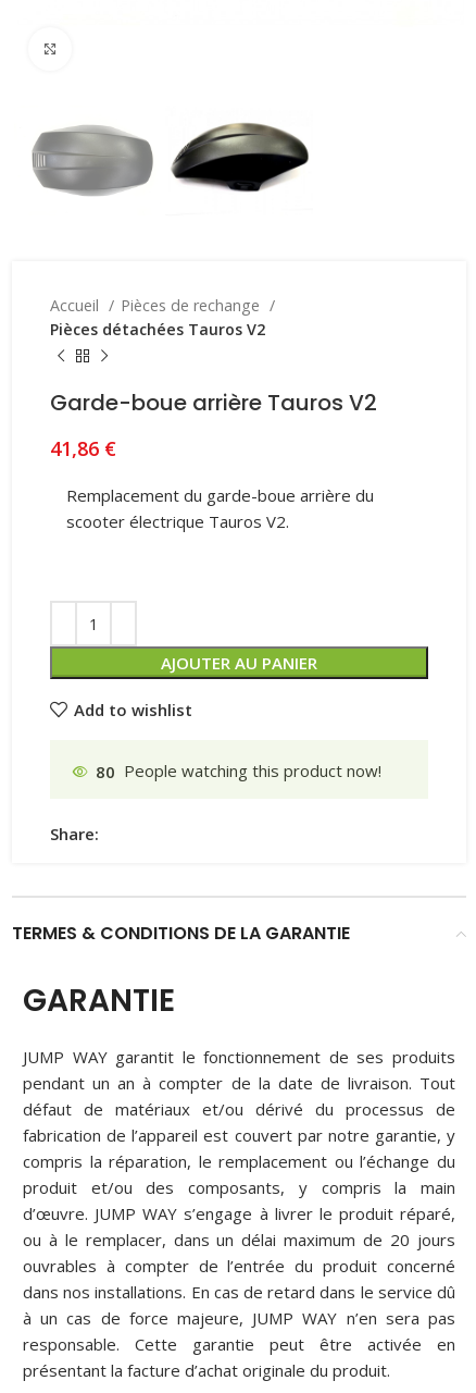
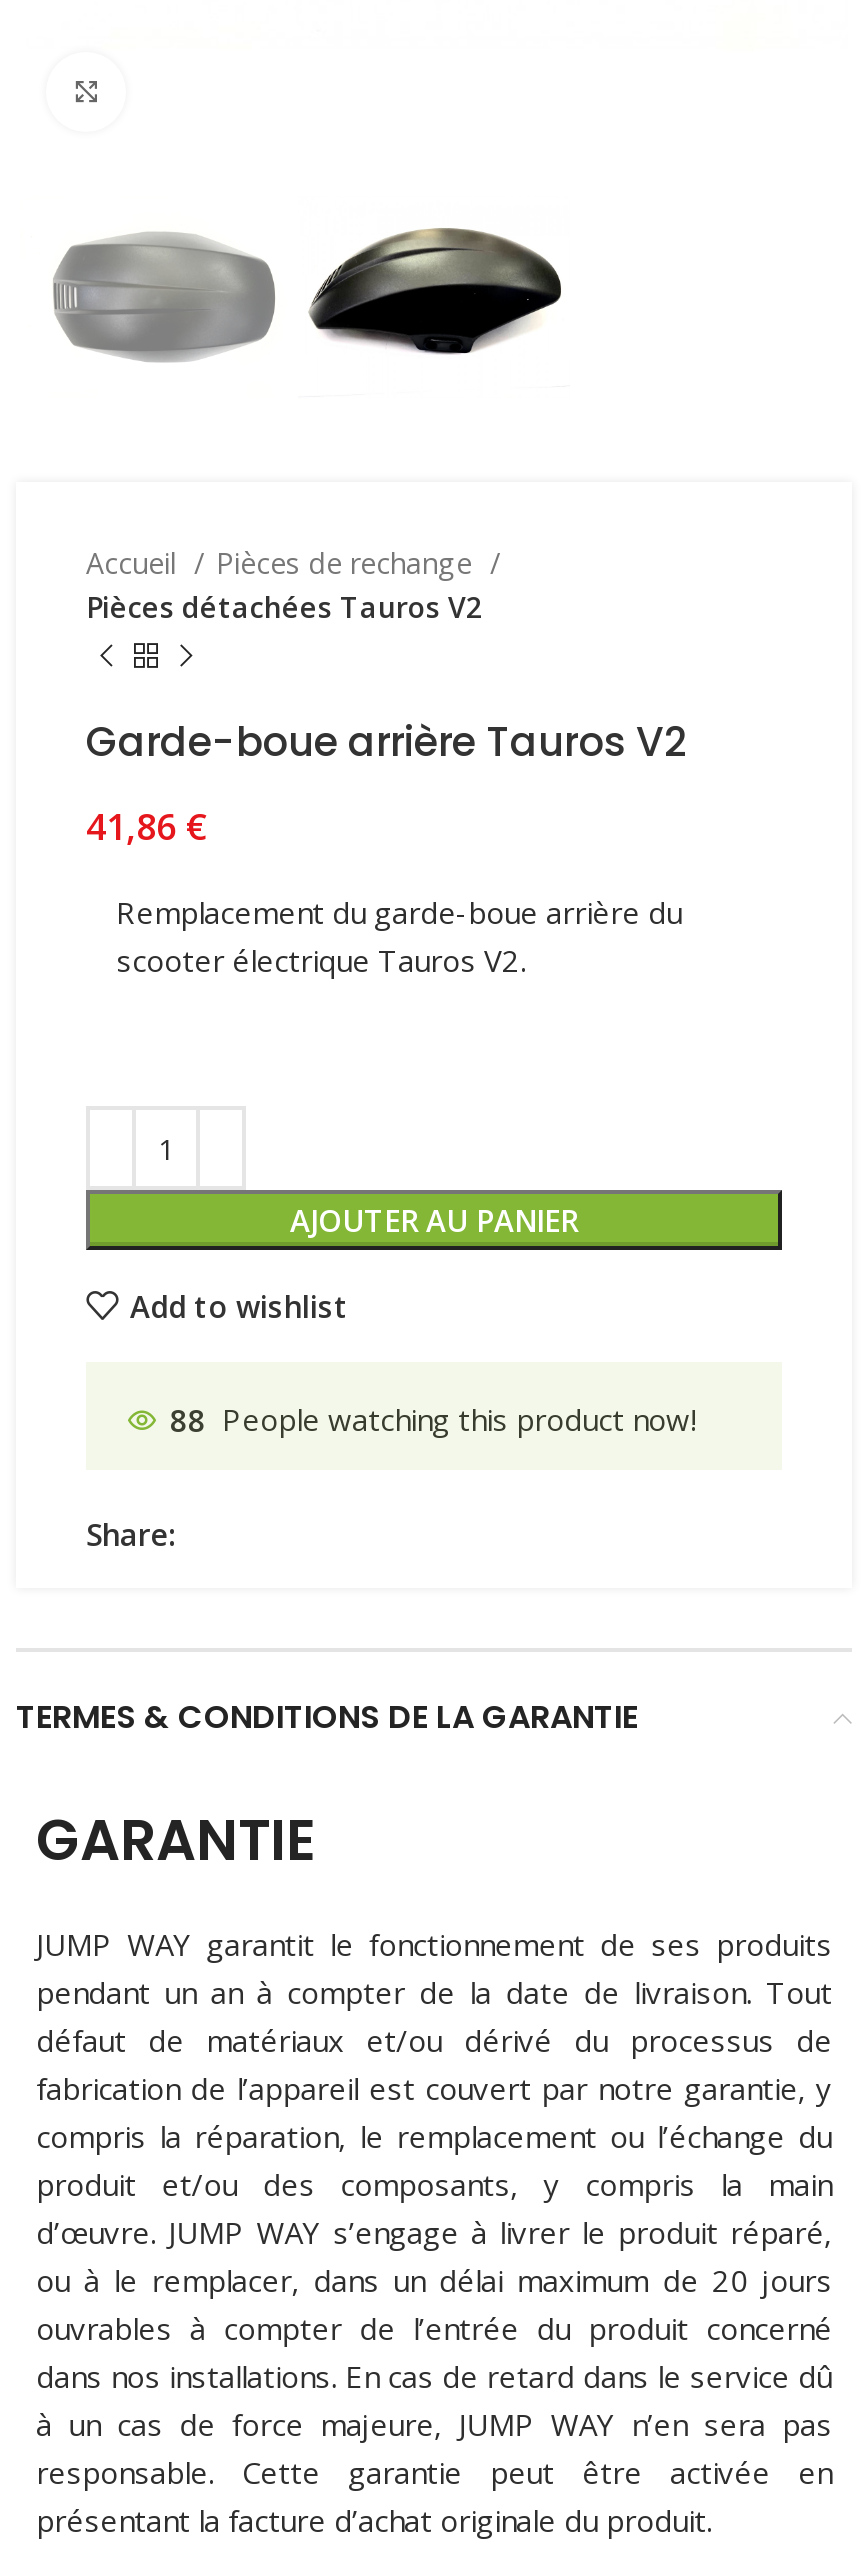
[96,760,381,782] 80 People watching this product now! -> [170,1400,696,1440] 88 People watching this product now!

